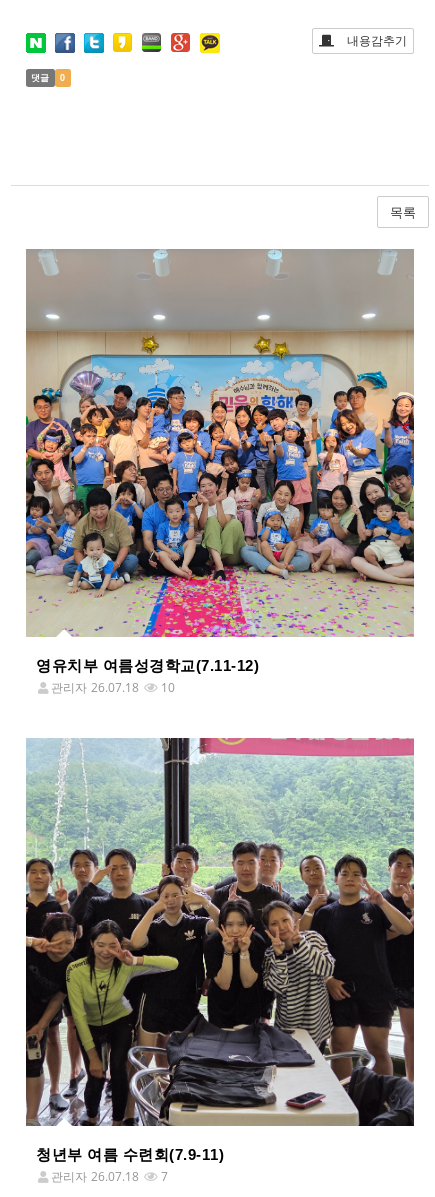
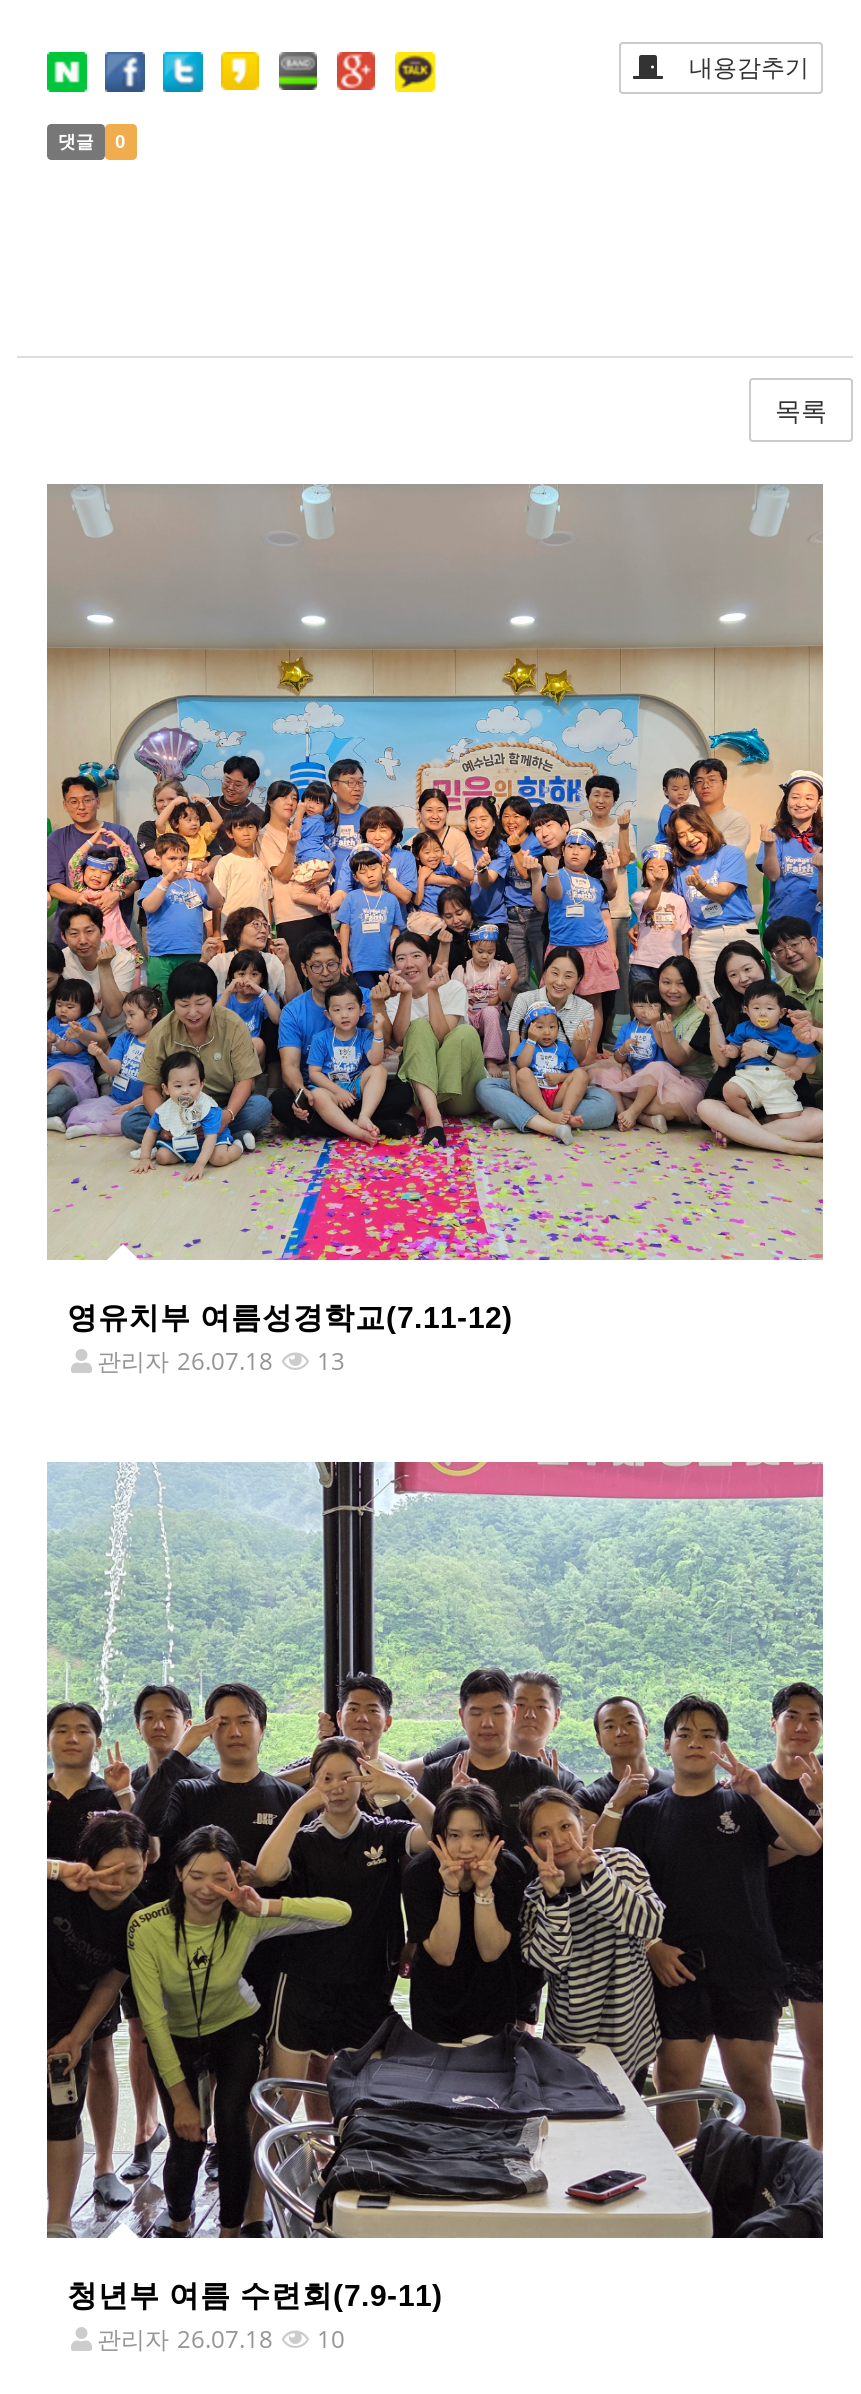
[51,679,175,696] 관리자 26.07.18 10 -> [97,1343,345,1377] 관리자 26.07.18 13
[51,1168,168,1185] 관리자 26.07.18 7 -> [97,2321,345,2355] 관리자 26.07.18 10

